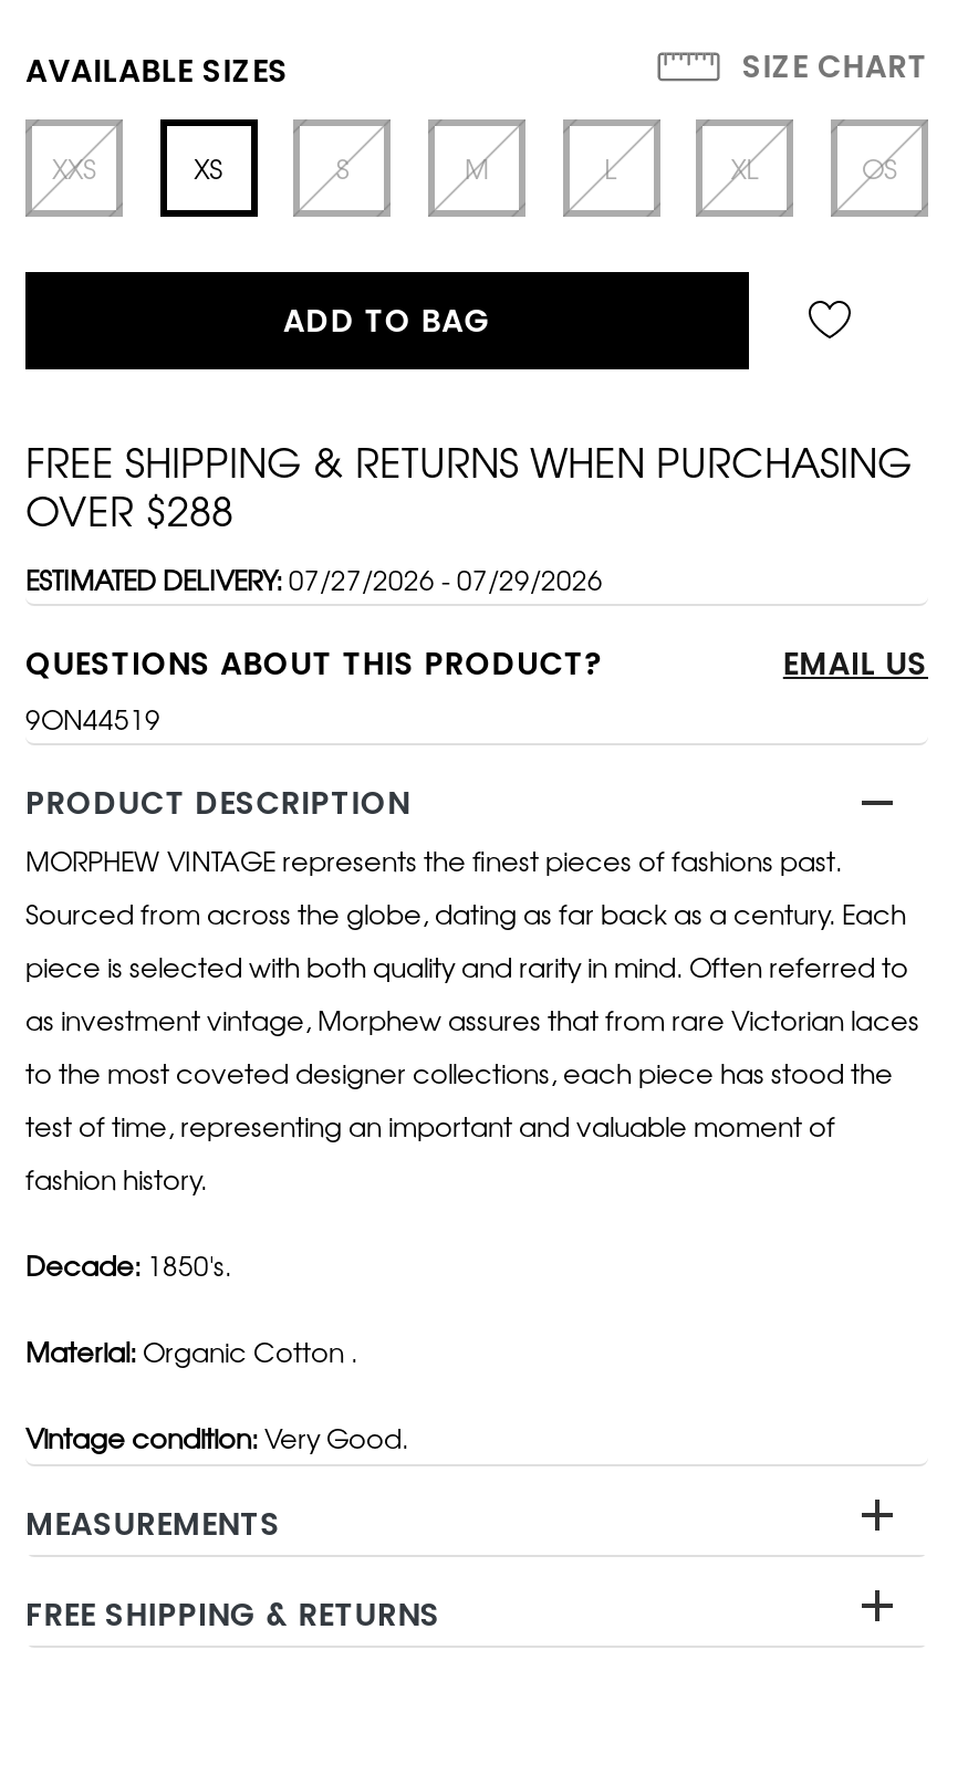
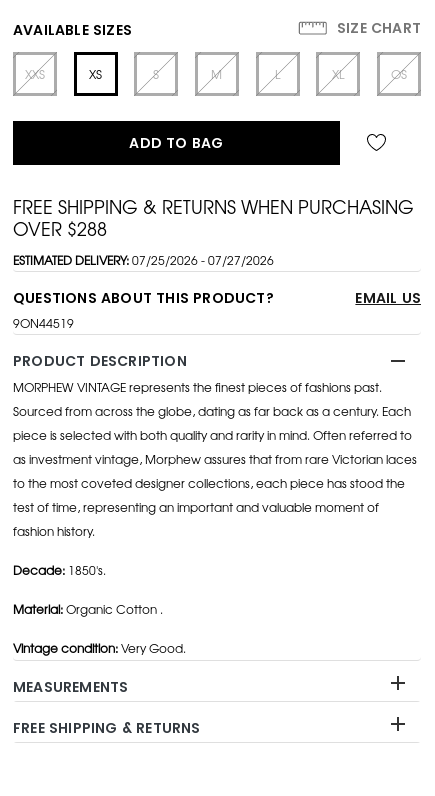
[25,559,603,599] ESTIMATED DELIVERY: 07/27/2026 - 07/29/2026 -> [13,251,274,269] ESTIMATED DELIVERY: 07/25/2026 - 07/27/2026

